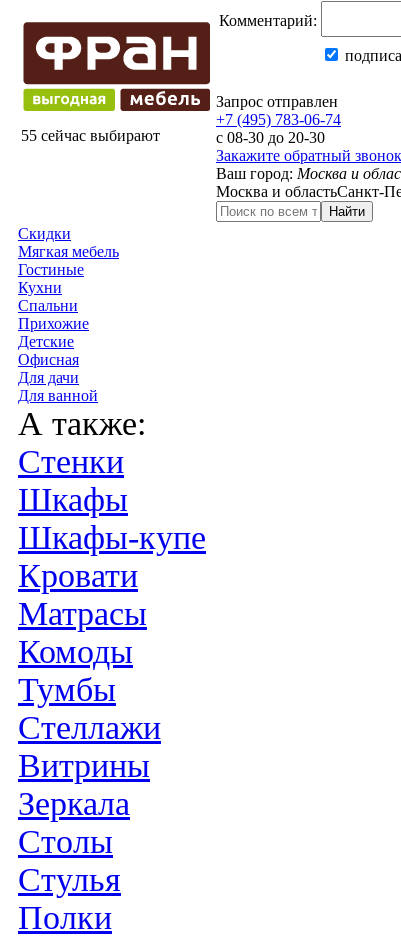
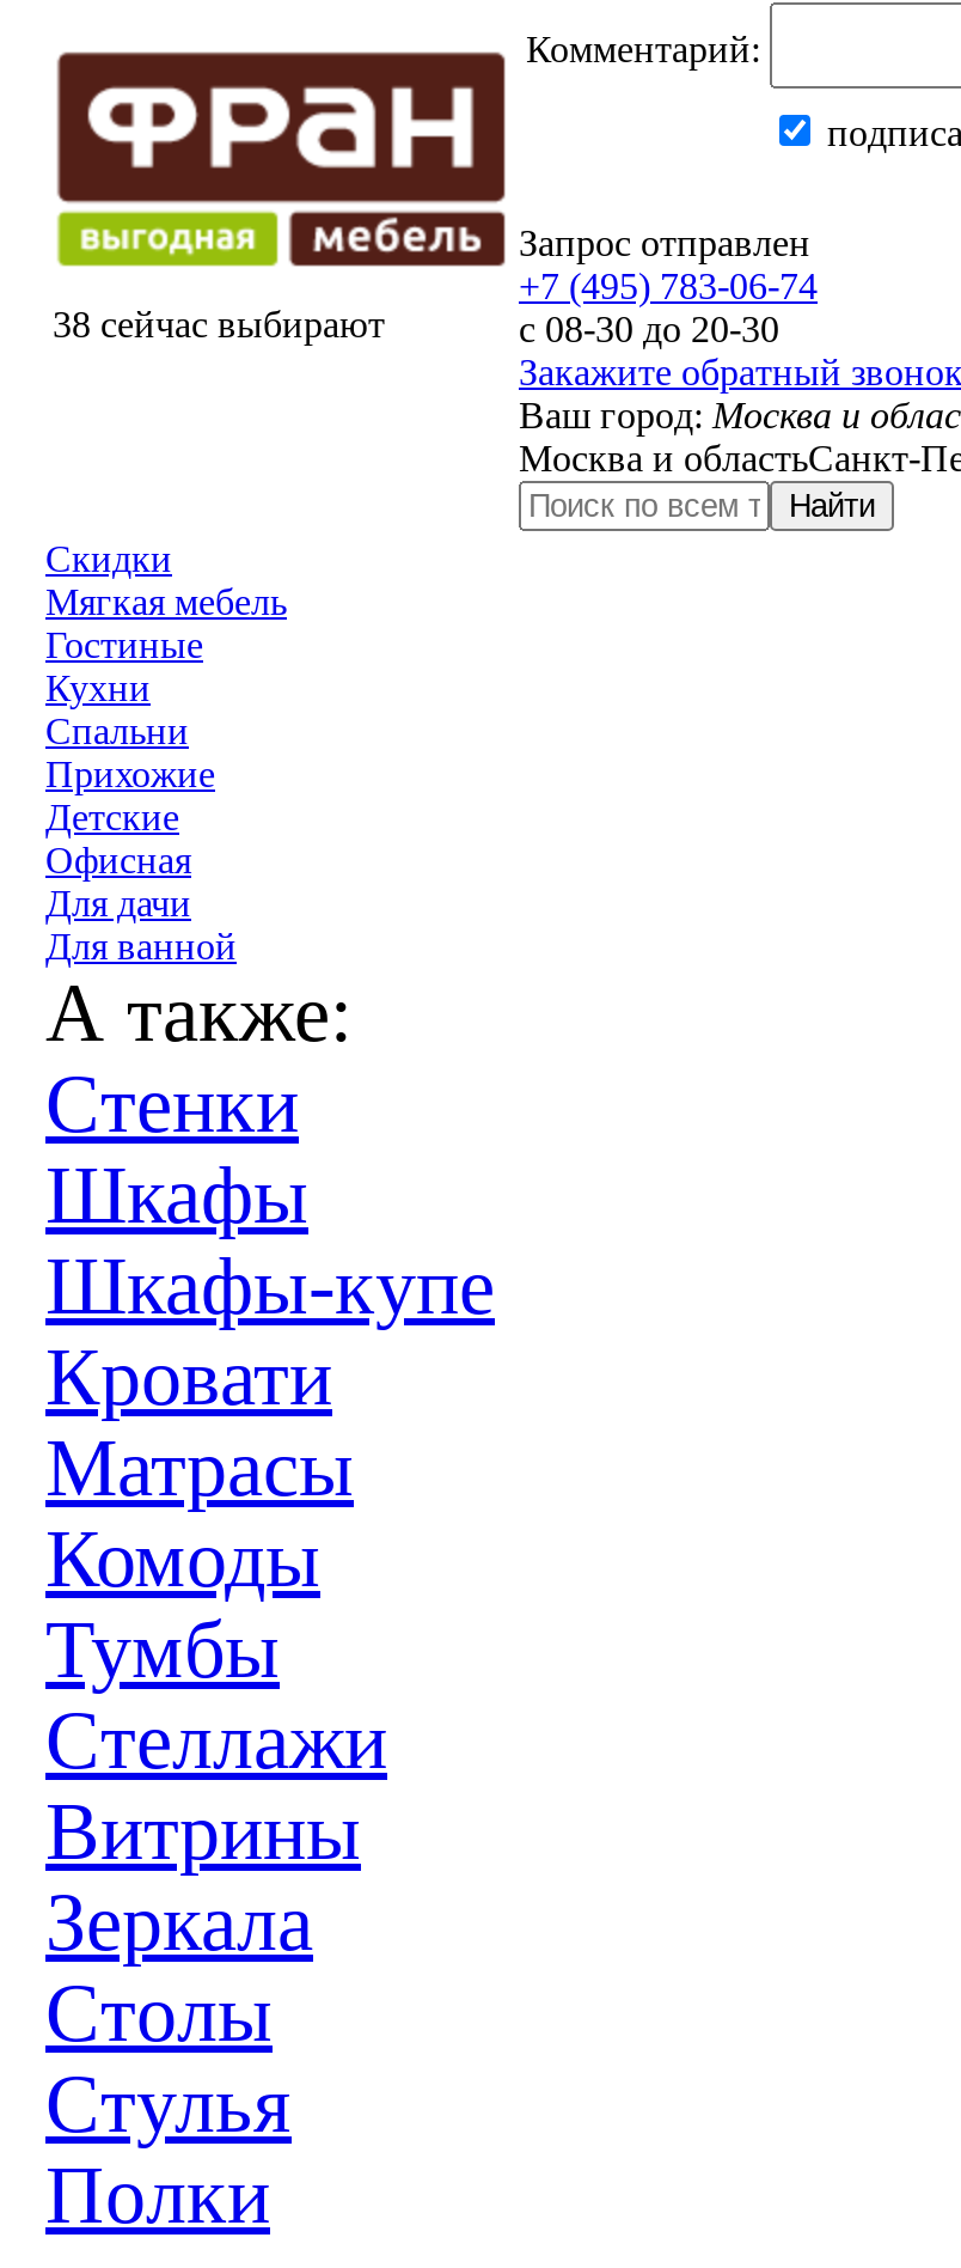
[21,127,160,144] 55 сейчас выбирают -> [53,304,385,345] 38 сейчас выбирают

